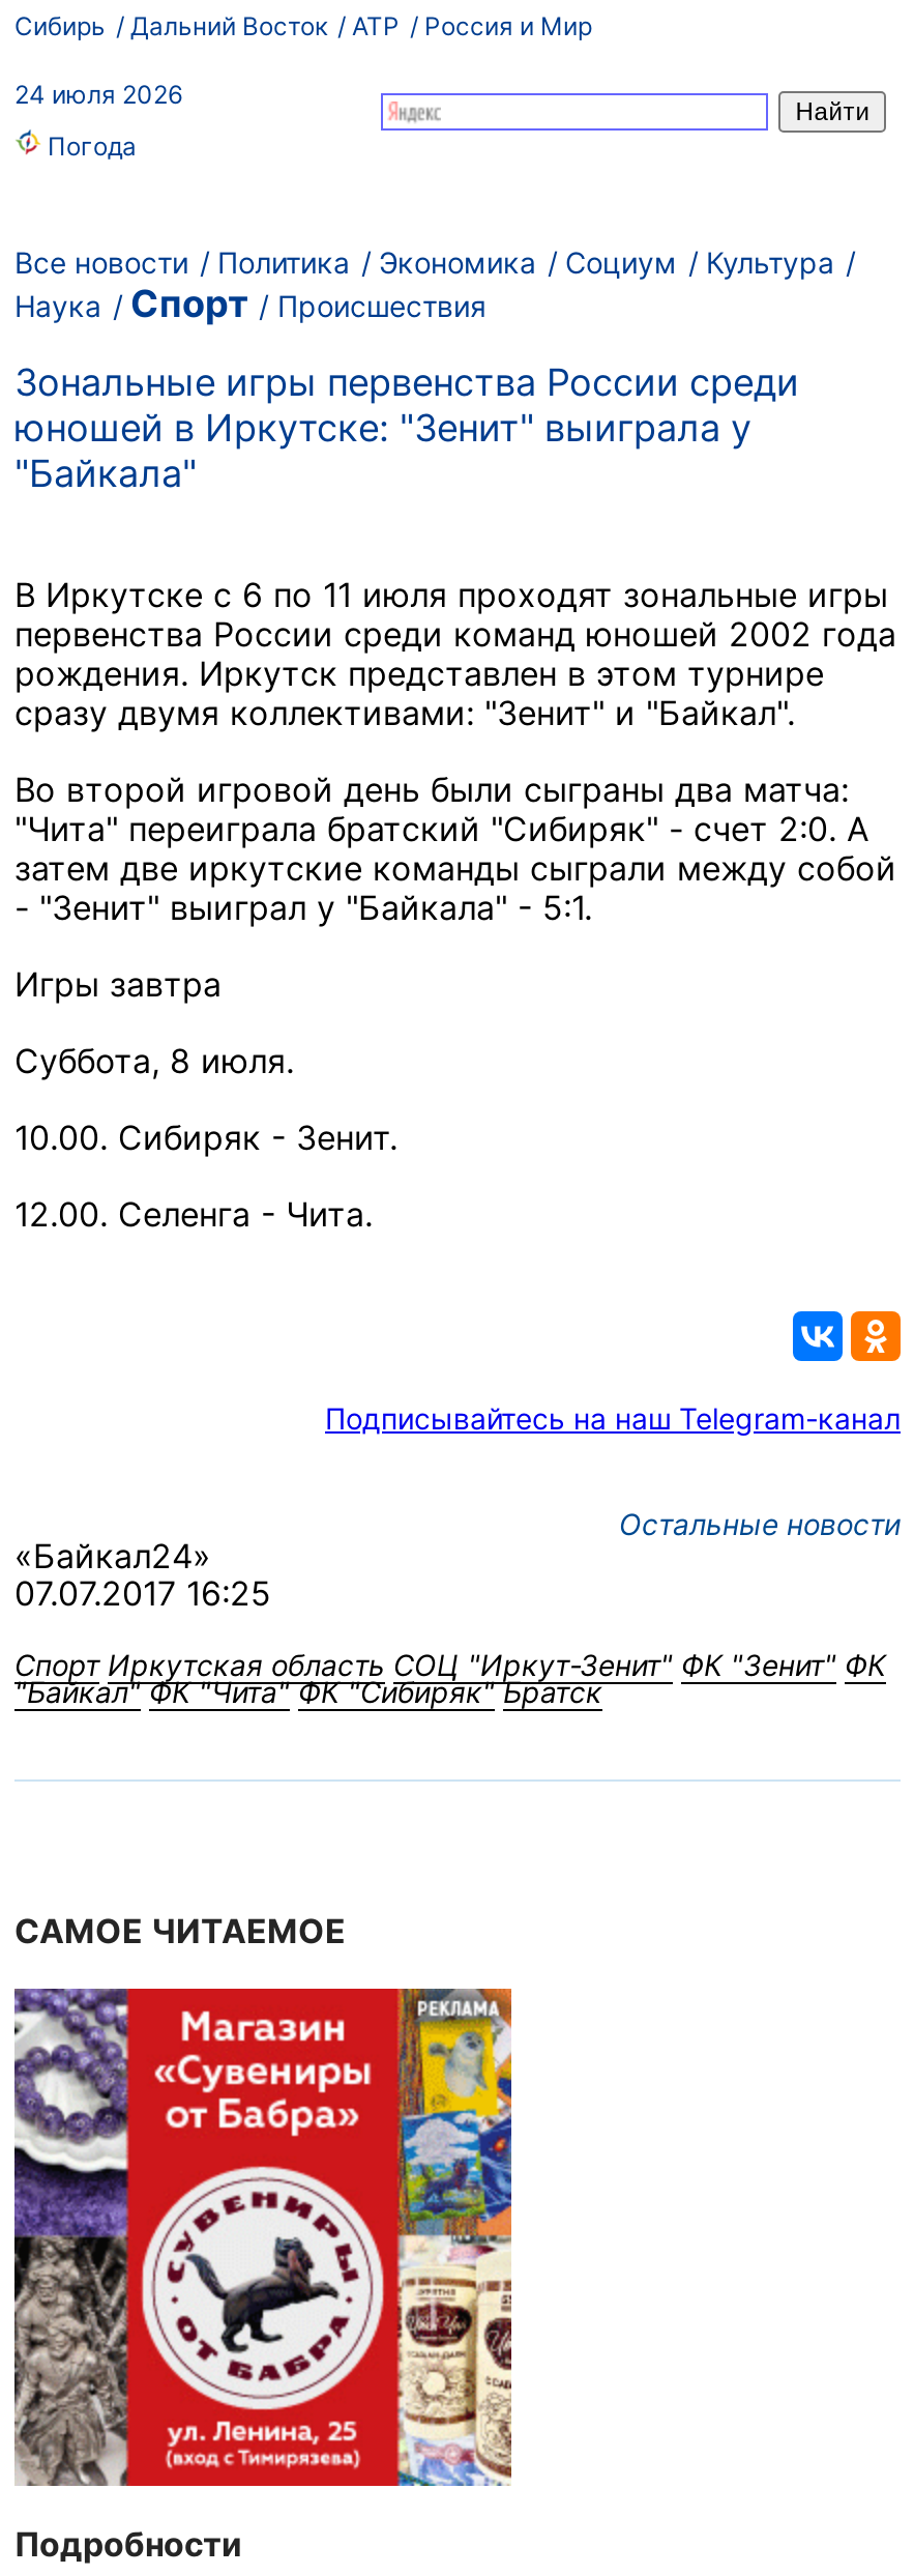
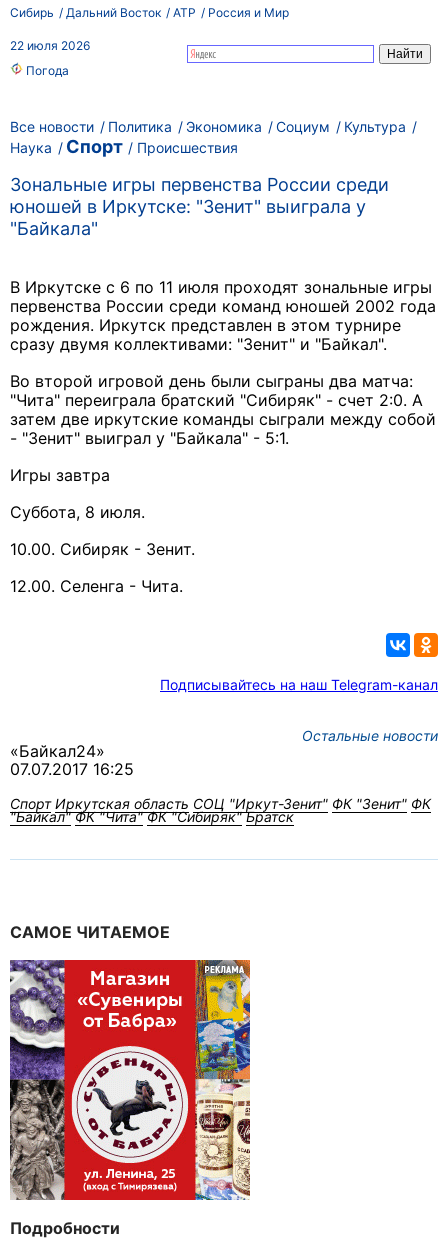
[14,79,182,110] 24 июля 2026 -> [10,38,90,53] 22 июля 2026

